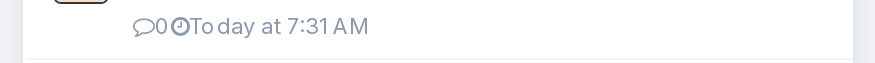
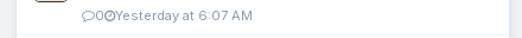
[189,12,369,40] Today at 7:31 AM -> [115,7,253,24] Yesterday at 6:07 AM

